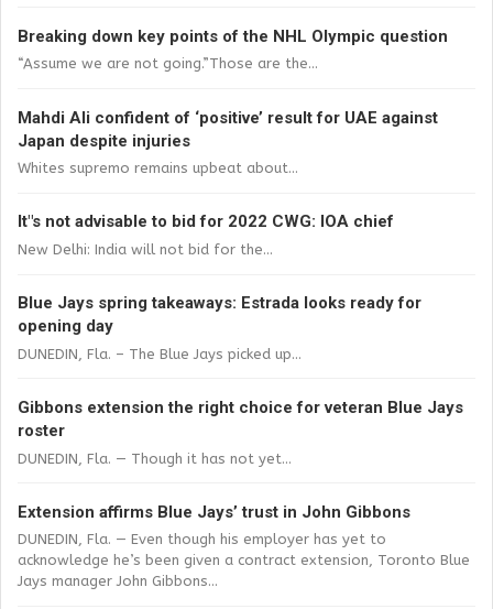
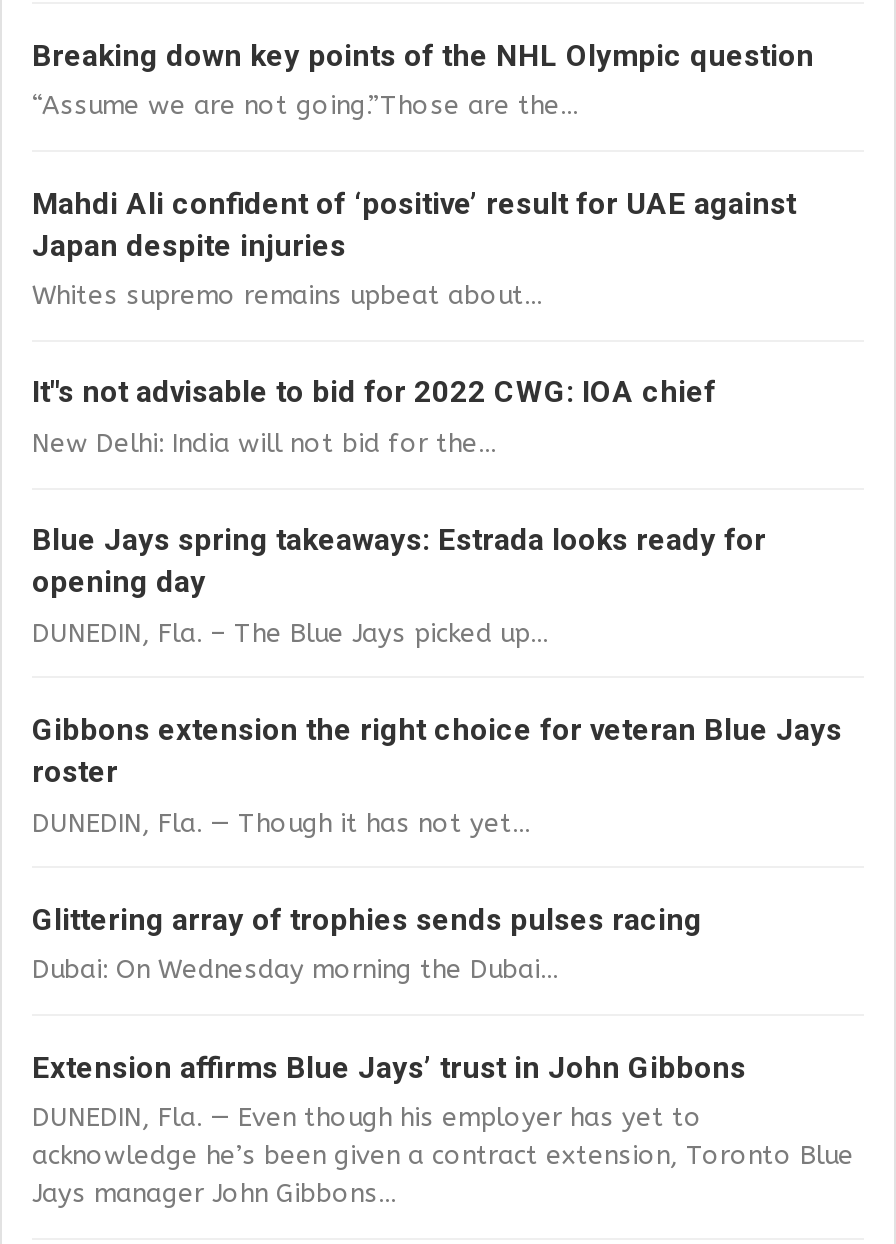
none -> [32,902,702,985] Glittering array of trophies sends pulses racing | Dubai: On Wednesday morning the Dubai...

